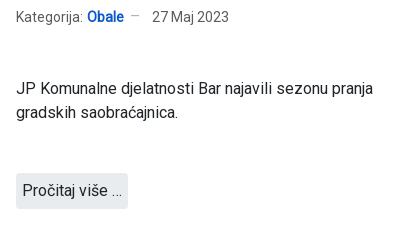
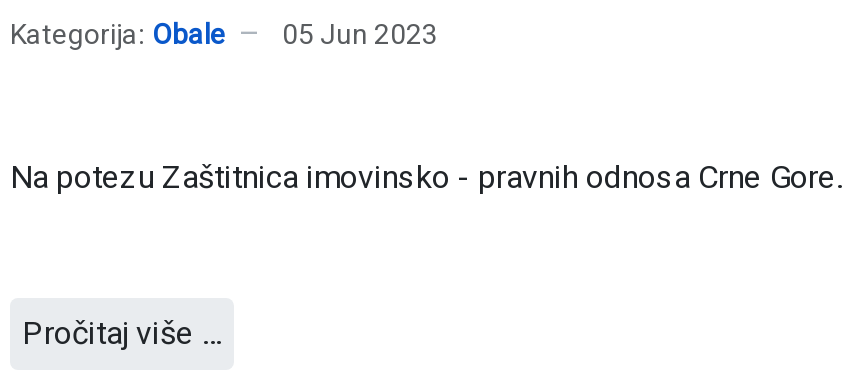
[16,9,229,25] Kategorija: Obale 27 Maj 2023 -> [10,18,438,50] Kategorija: Obale 05 Jun 2023
[16,79,373,122] JP Komunalne djelatnosti Bar najavili sezonu pranja | gradskih saobraćajnica. -> [10,159,842,197] Na potezu Zaštitnica imovinsko - pravnih odnosa Crne Gore.

